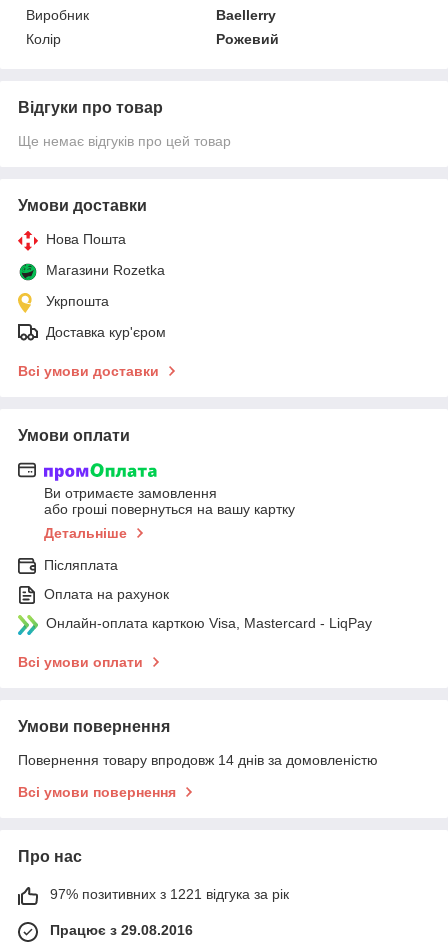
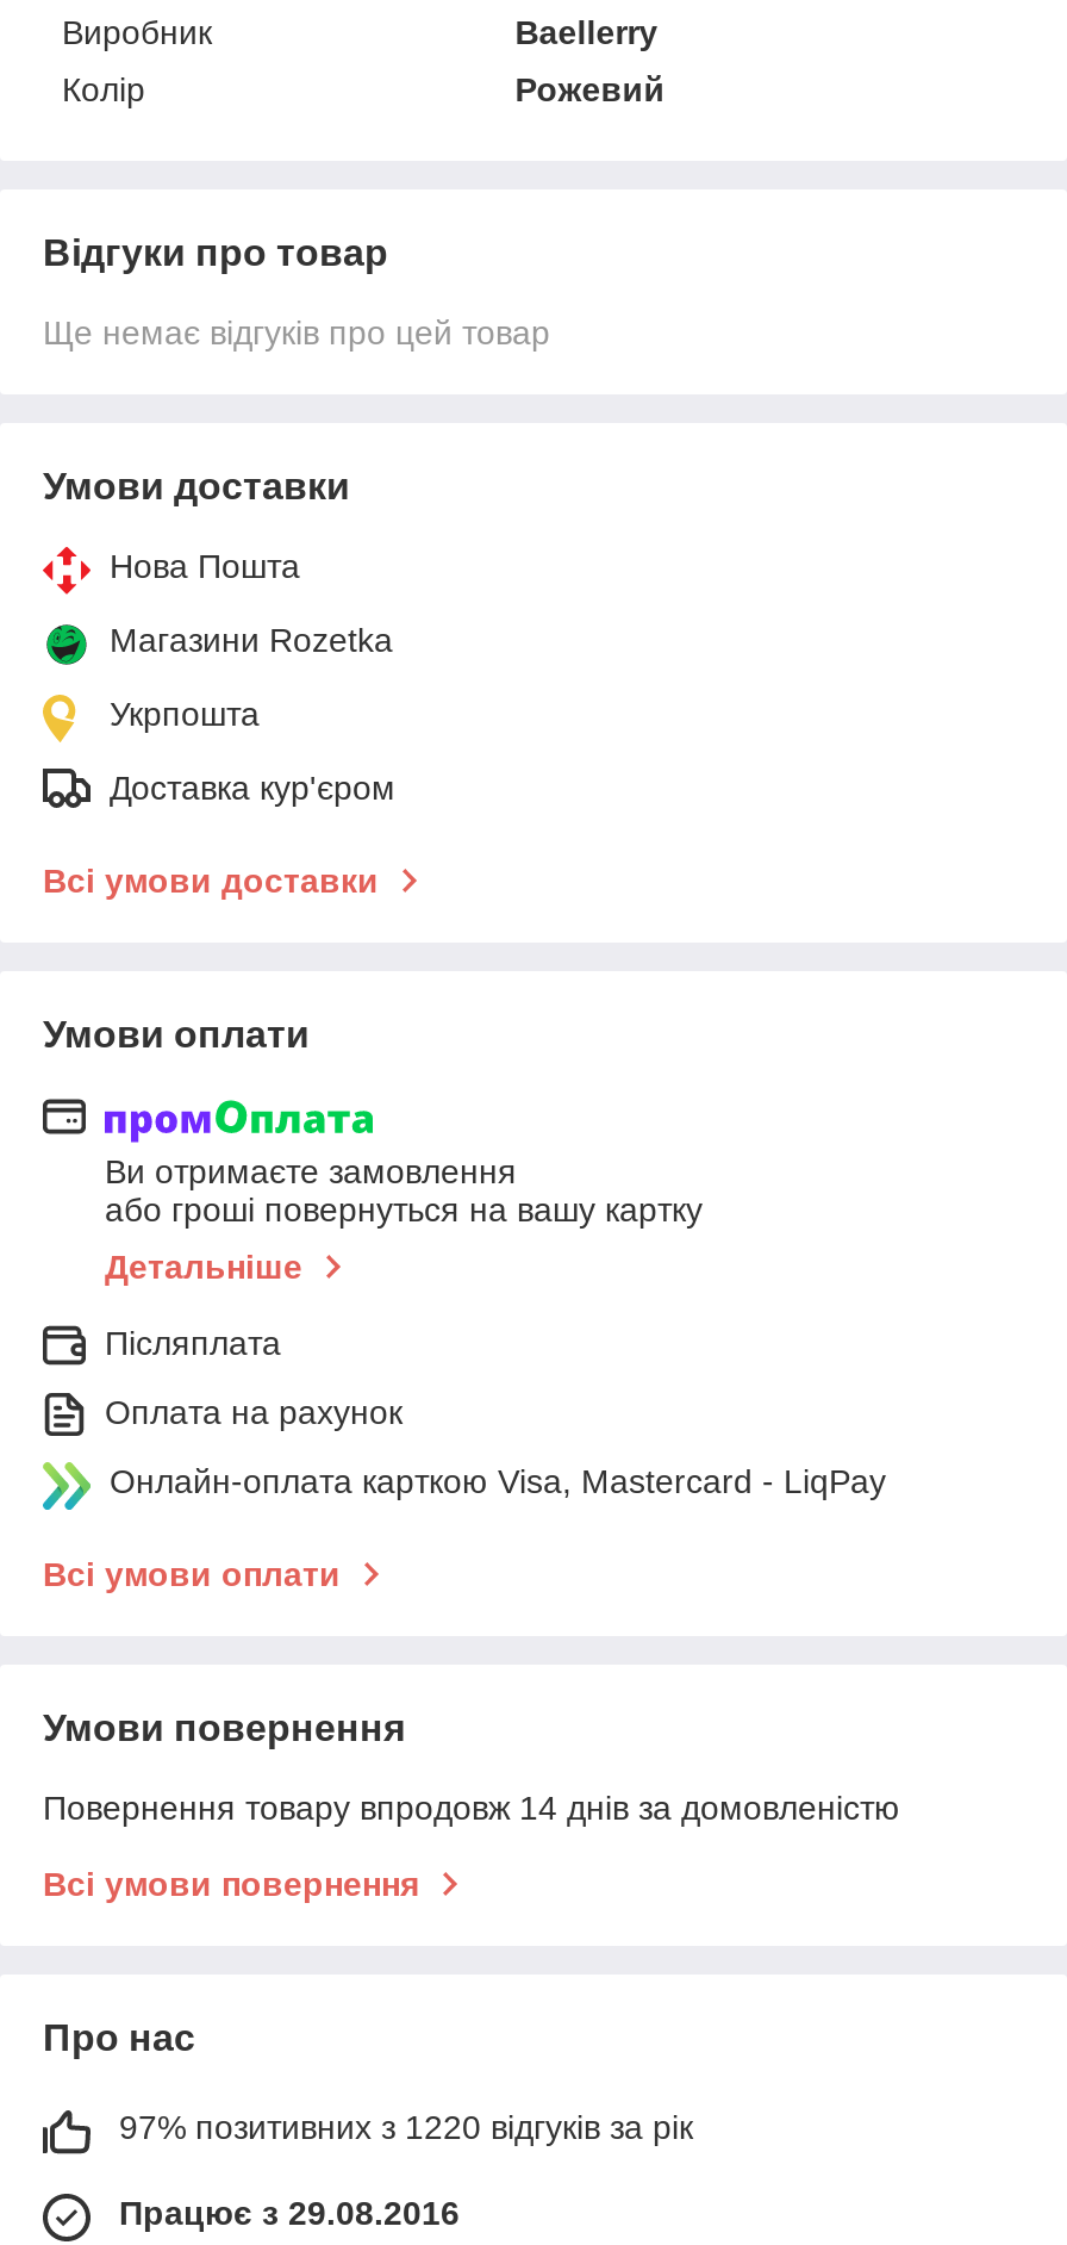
[50,886,289,902] 97% позитивних з 1221 відгука за рік -> [119,2108,693,2146] 97% позитивних з 1220 відгуків за рік

